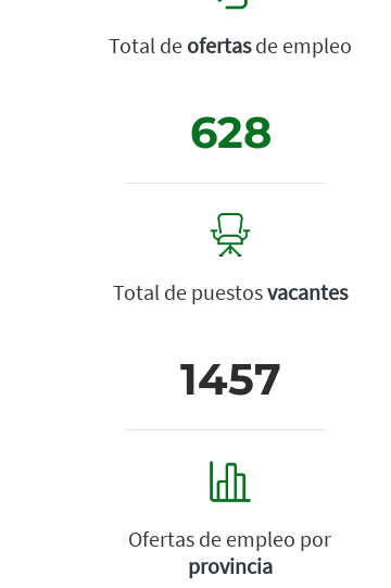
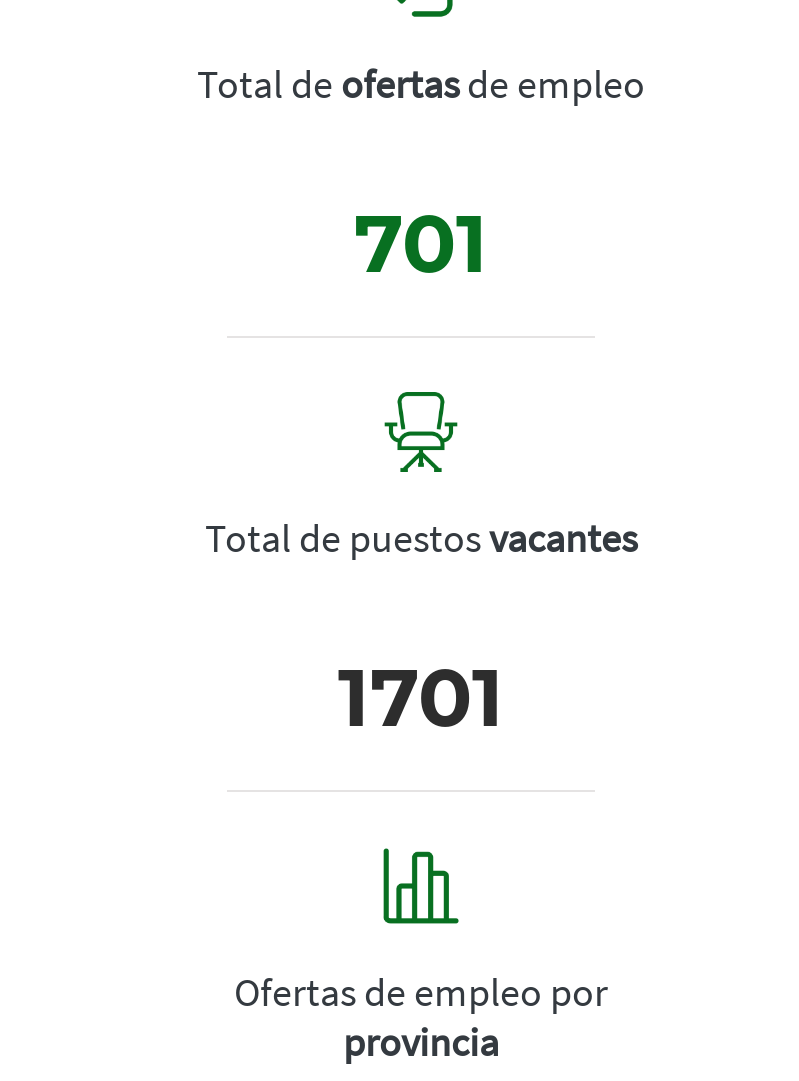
[190,105,271,158] 628 -> [354,194,488,292] 701
[180,352,281,405] 1457 -> [338,648,504,746] 1701

